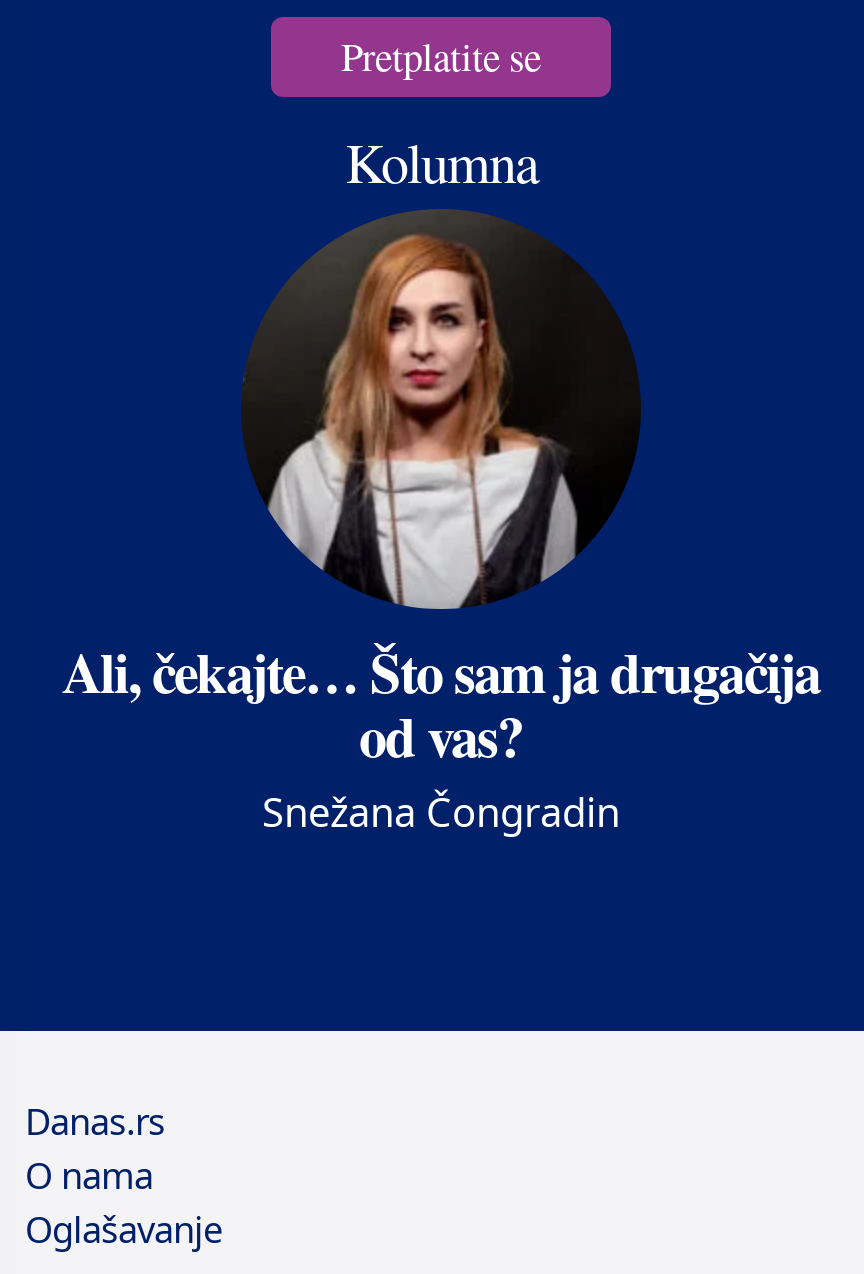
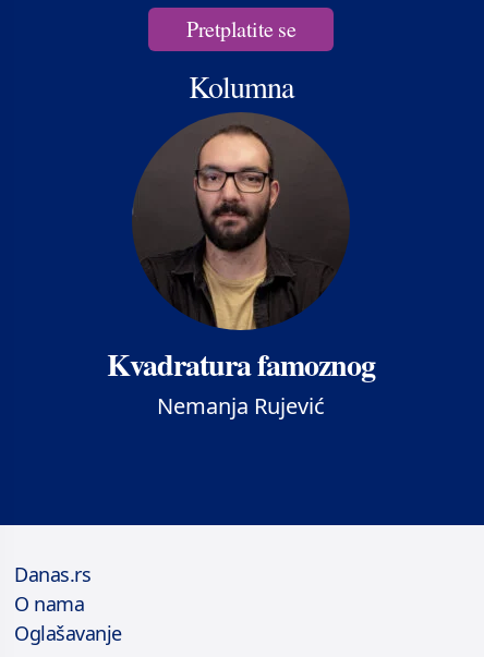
[62,224,820,840] [image] | Ali, čekajte… Što sam ja drugačija | od vas? | Snežana Čongradin -> [107,120,375,420] [image] | Kvadratura famoznog | Nemanja Rujević

